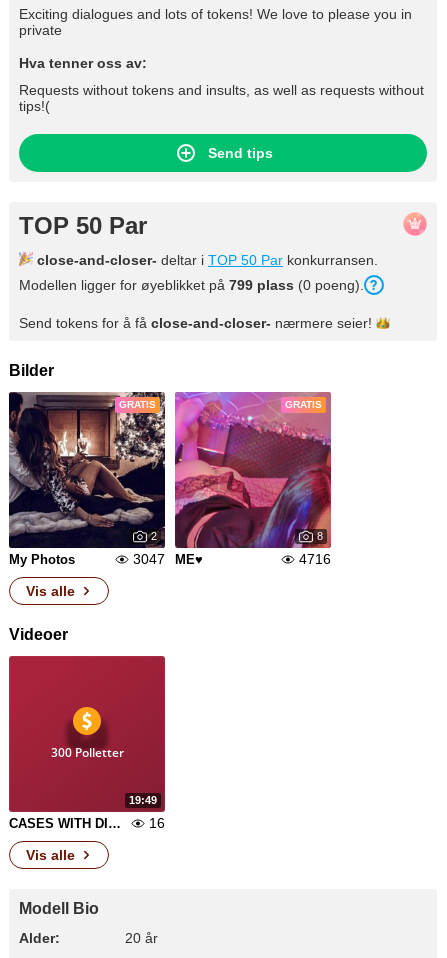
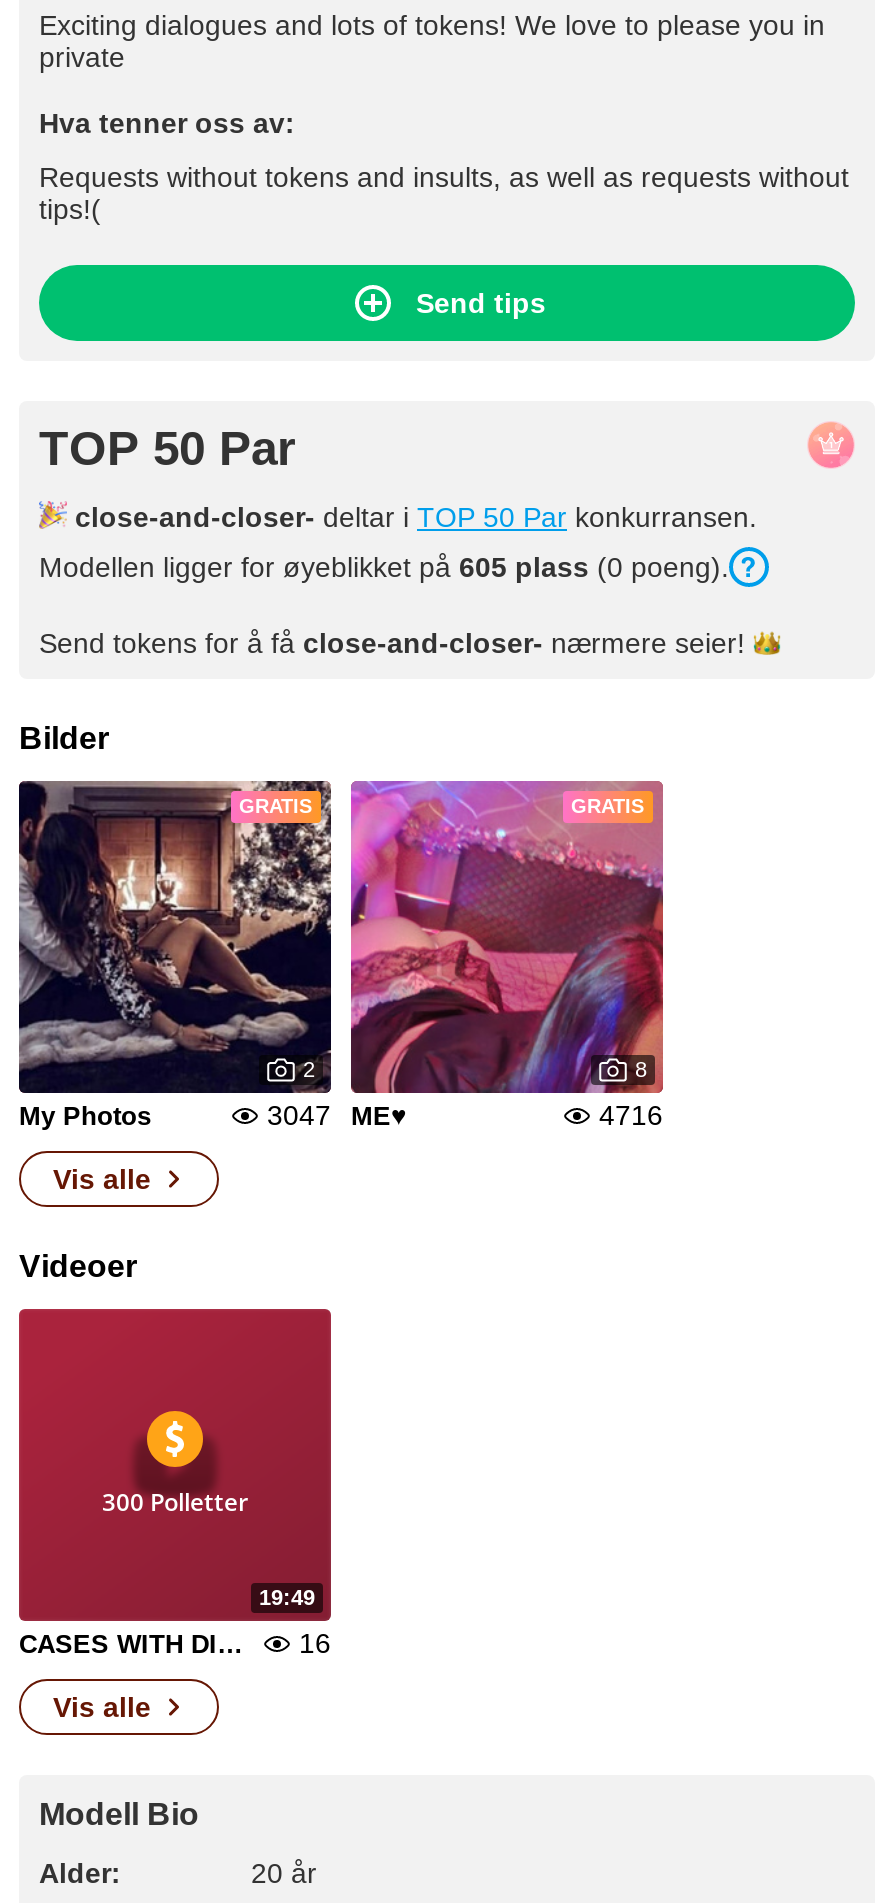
[19,277,364,293] Modellen ligger for øyeblikket på 799 plass (0 poeng). -> [39,551,729,583] Modellen ligger for øyeblikket på 605 plass (0 poeng).

